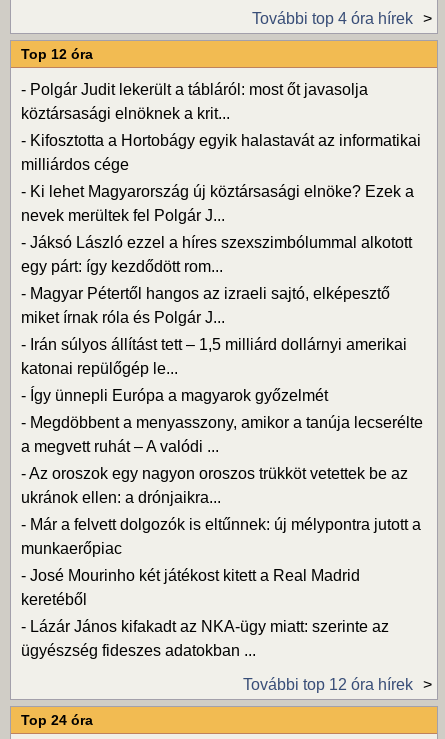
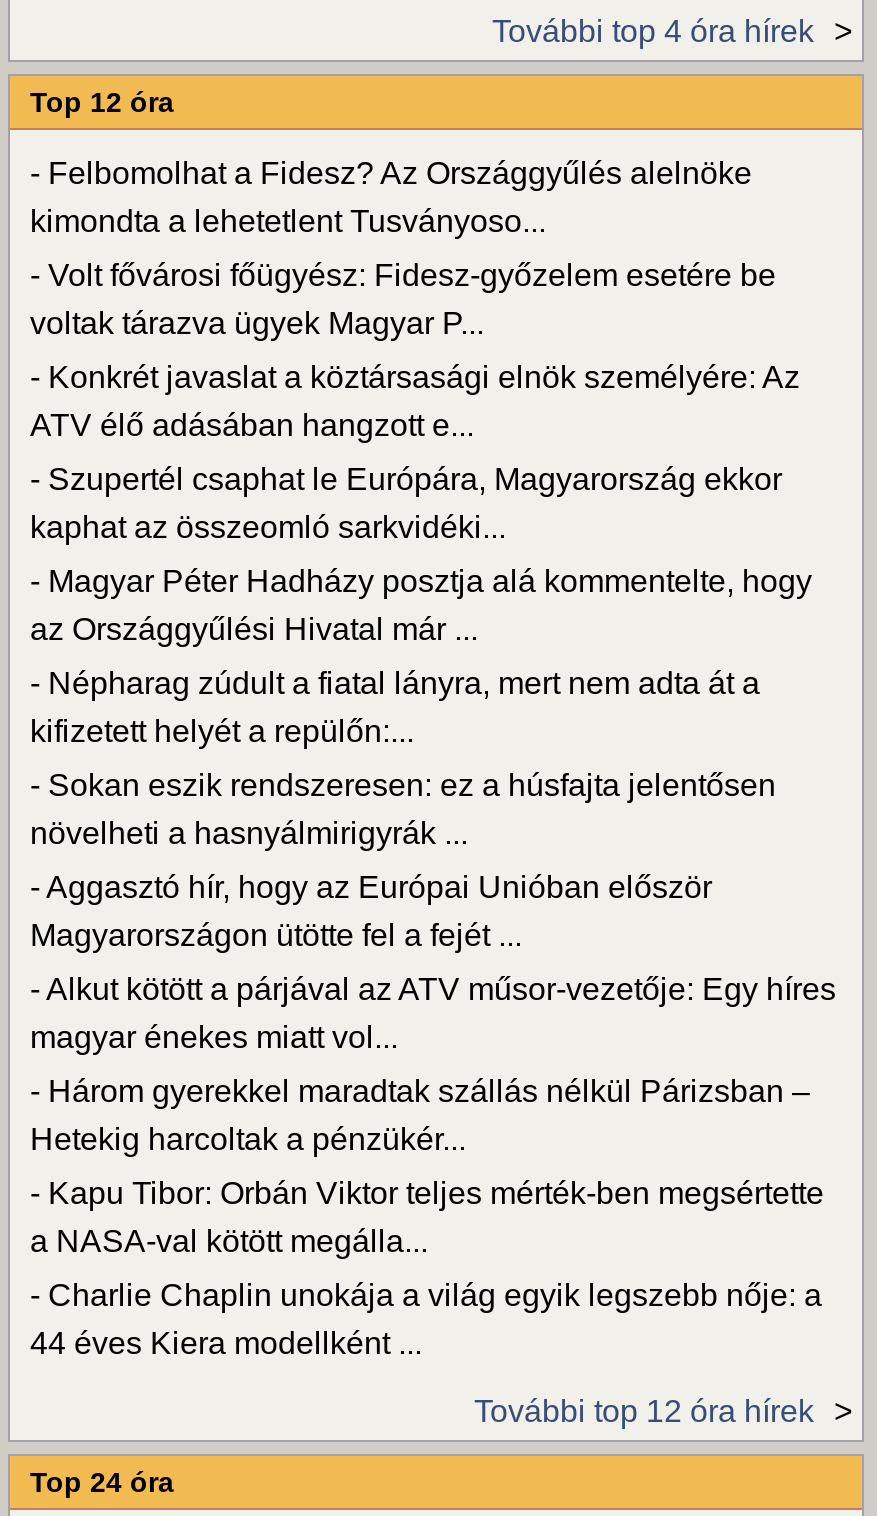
[21,81,368,122] - Polgár Judit lekerült a tábláról: most őt javasolja | köztársasági elnöknek a krit... -> [30,156,752,238] - Felbomolhat a Fidesz? Az Országgyűlés alelnöke | kimondta a lehetetlent Tusványoso...
[21,132,421,173] - Kifosztotta a Hortobágy egyik halastavát az informatikai | milliárdos cége -> [30,258,776,340] - Volt fővárosi főügyész: Fidesz-győzelem esetére be | voltak tárazva ügyek Magyar P...
[21,183,414,224] - Ki lehet Magyarország új köztársasági elnöke? Ezek a | nevek merültek fel Polgár J... -> [30,360,800,442] - Konkrét javaslat a köztársasági elnök személyére: Az | ATV élő adásában hangzott e...
[21,234,412,275] - Jáksó László ezzel a híres szexszimbólummal alkotott | egy párt: így kezdődött rom... -> [30,462,782,544] - Szupertél csaphat le Európára, Magyarország ekkor | kaphat az összeomló sarkvidéki...
[21,285,390,326] - Magyar Pétertől hangos az izraeli sajtó, elképesztő | miket írnak róla és Polgár J... -> [30,564,812,646] - Magyar Péter Hadházy posztja alá kommentelte, hogy | az Országgyűlési Hivatal már ...
[21,336,407,377] - Irán súlyos állítást tett – 1,5 milliárd dollárnyi amerikai | katonai repülőgép le... -> [30,666,760,748] - Népharag zúdult a fiatal lányra, mert nem adta át a | kifizetett helyét a repülőn:...
[21,387,328,404] - Így ünnepli Európa a magyarok győzelmét -> [30,768,776,850] - Sokan eszik rendszeresen: ez a húsfajta jelentősen | növelheti a hasnyálmirigyrák ...
[21,414,423,455] - Megdöbbent a menyasszony, amikor a tanúja lecserélte | a megvett ruhát – A valódi ... -> [30,870,712,952] - Aggasztó hír, hogy az Európai Unióban először | Magyarországon ütötte fel a fejét ...
[21,465,408,506] - Az oroszok egy nagyon oroszos trükköt vetettek be az | ukránok ellen: a drónjaikra... -> [30,972,836,1054] - Alkut kötött a párjával az ATV műsor-vezetője: Egy híres | magyar énekes miatt vol...
[21,516,421,557] - Már a felvett dolgozók is eltűnnek: új mélypontra jutott a | munkaerőpiac -> [30,1074,810,1156] - Három gyerekkel maradtak szállás nélkül Párizsban – | Hetekig harcoltak a pénzükér...
[21,567,360,608] - José Mourinho két játékost kitett a Real Madrid | keretéből -> [30,1176,824,1258] - Kapu Tibor: Orbán Viktor teljes mérték-ben megsértette | a NASA-val kötött megálla...
[21,618,389,659] - Lázár János kifakadt az NKA-ügy miatt: szerinte az | ügyészség fideszes adatokban ... -> [30,1278,822,1360] - Charlie Chaplin unokája a világ egyik legszebb nője: a | 44 éves Kiera modellként ...

